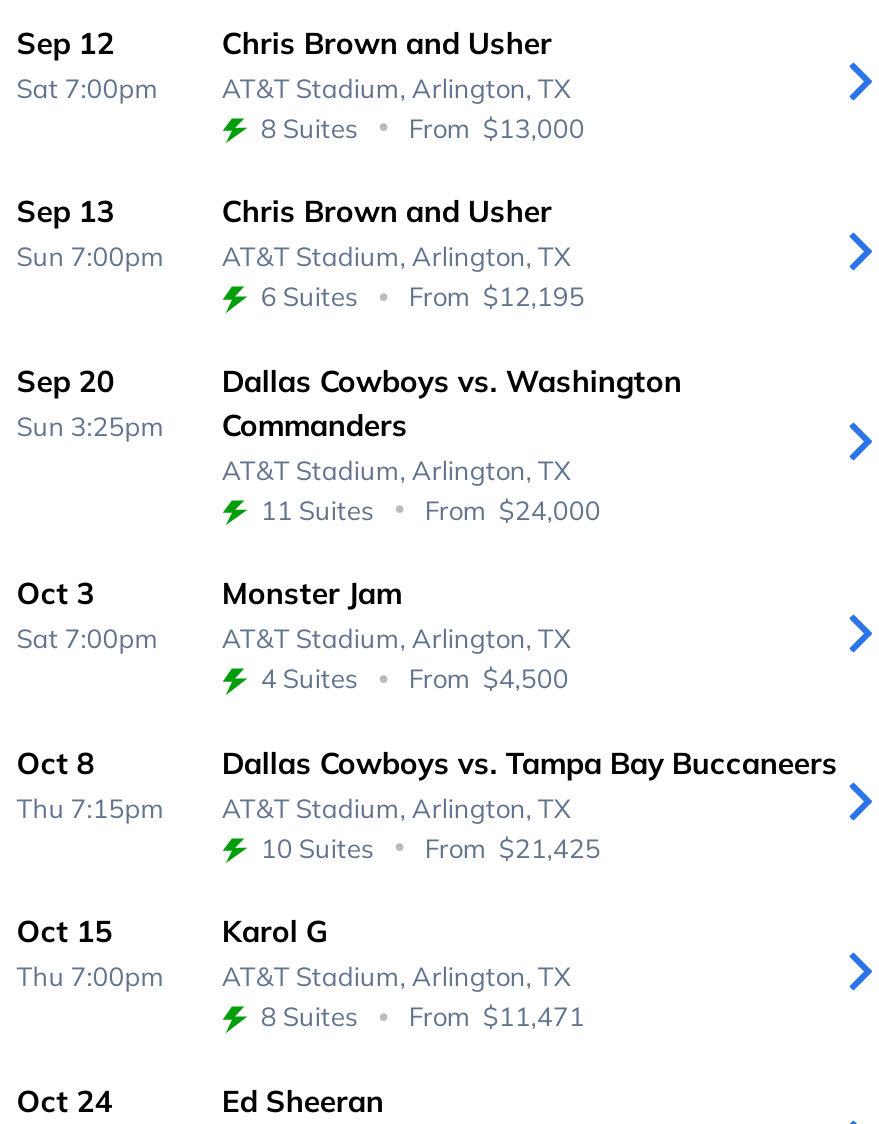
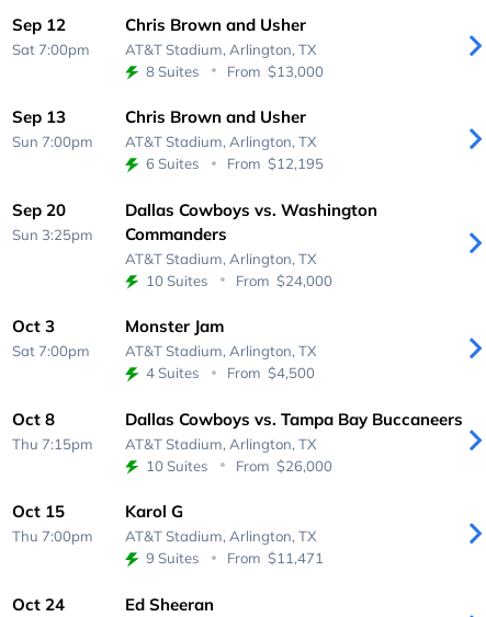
[261,493,601,525] 11 Suites From $24,000 -> [146,271,333,289] 10 Suites From $24,000
[261,831,601,863] 10 Suites From $21,425 -> [146,457,333,474] 10 Suites From $26,000
[261,1000,585,1032] 8 Suites From $11,471 -> [146,549,324,567] 9 Suites From $11,471

